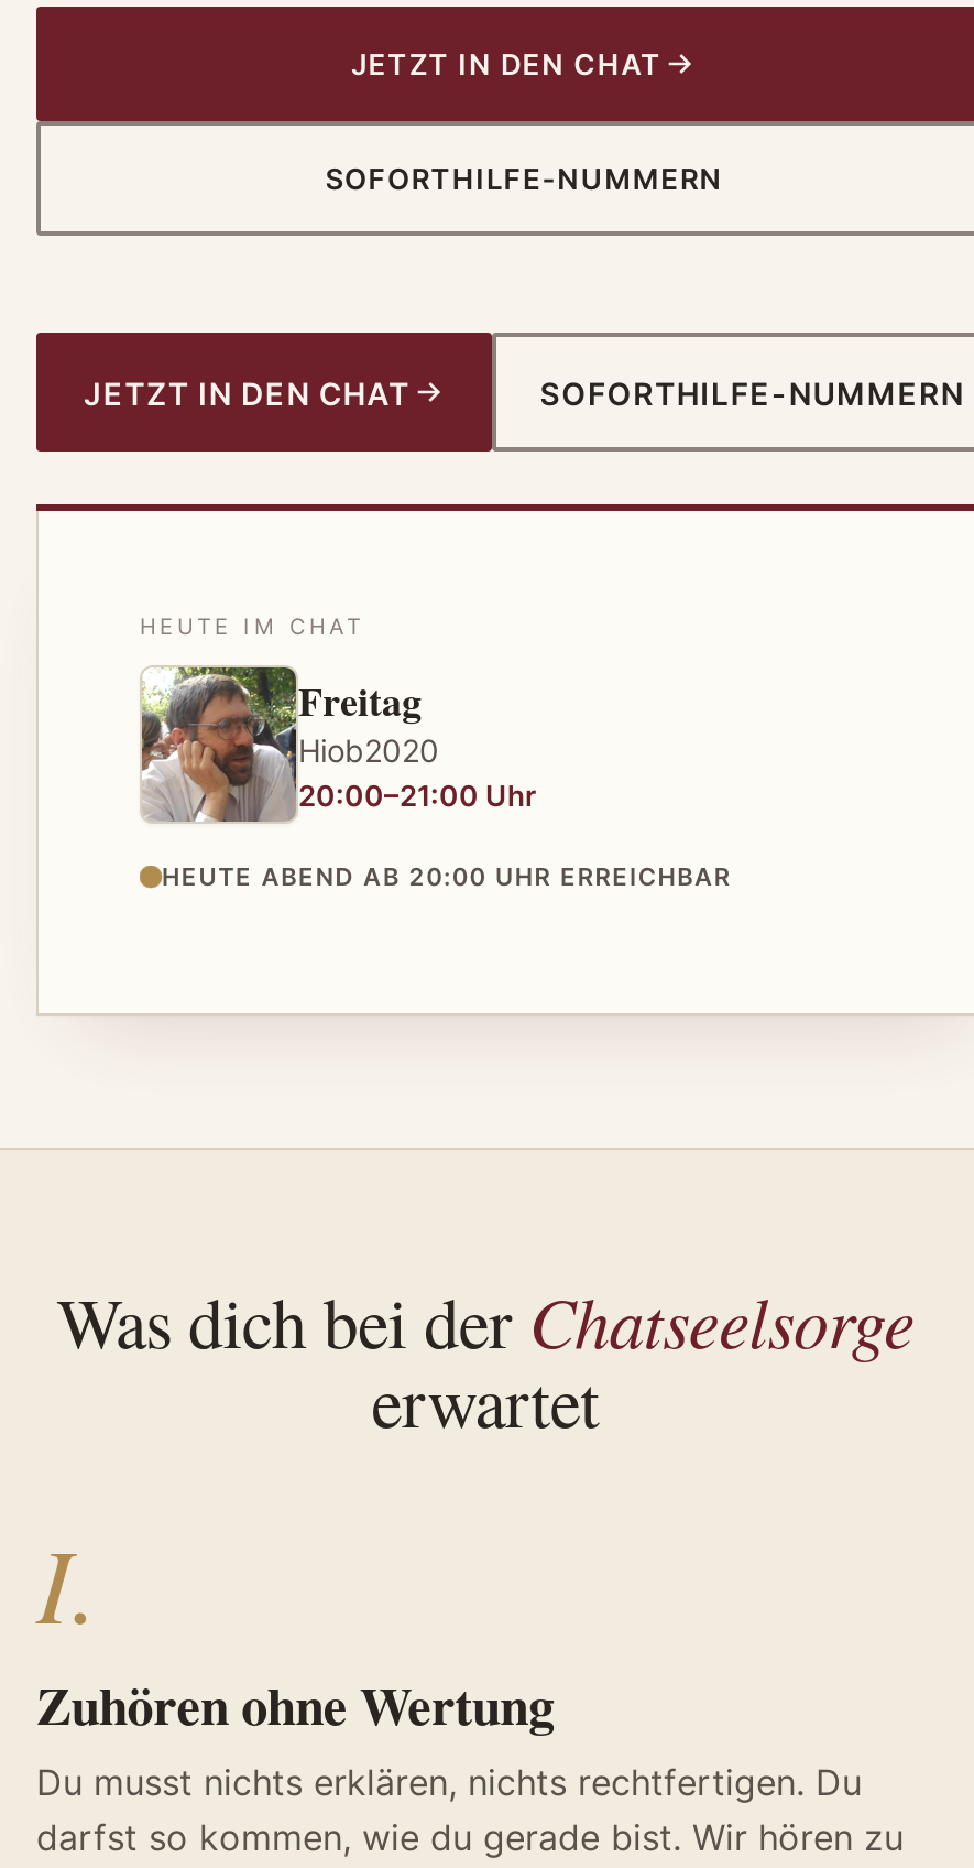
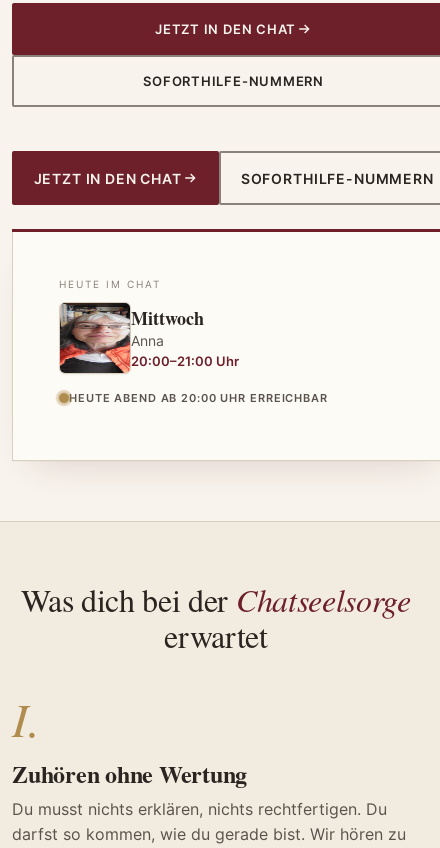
[140,665,439,824] [image] | Freitag | Hiob2020 -> [59,302,204,374] [image] | Mittwoch | Anna

